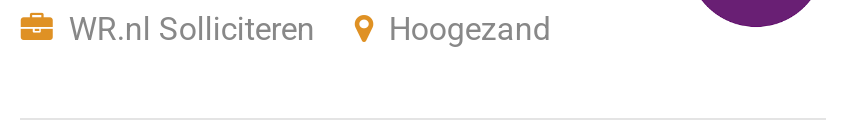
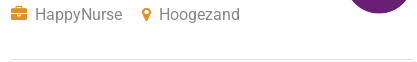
[69,11,315,49] WR.nl Solliciteren -> [35,5,122,24] HappyNurse

